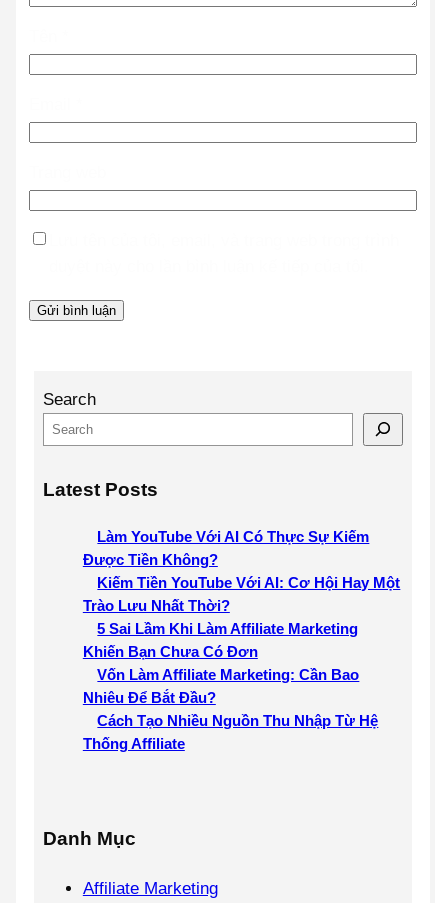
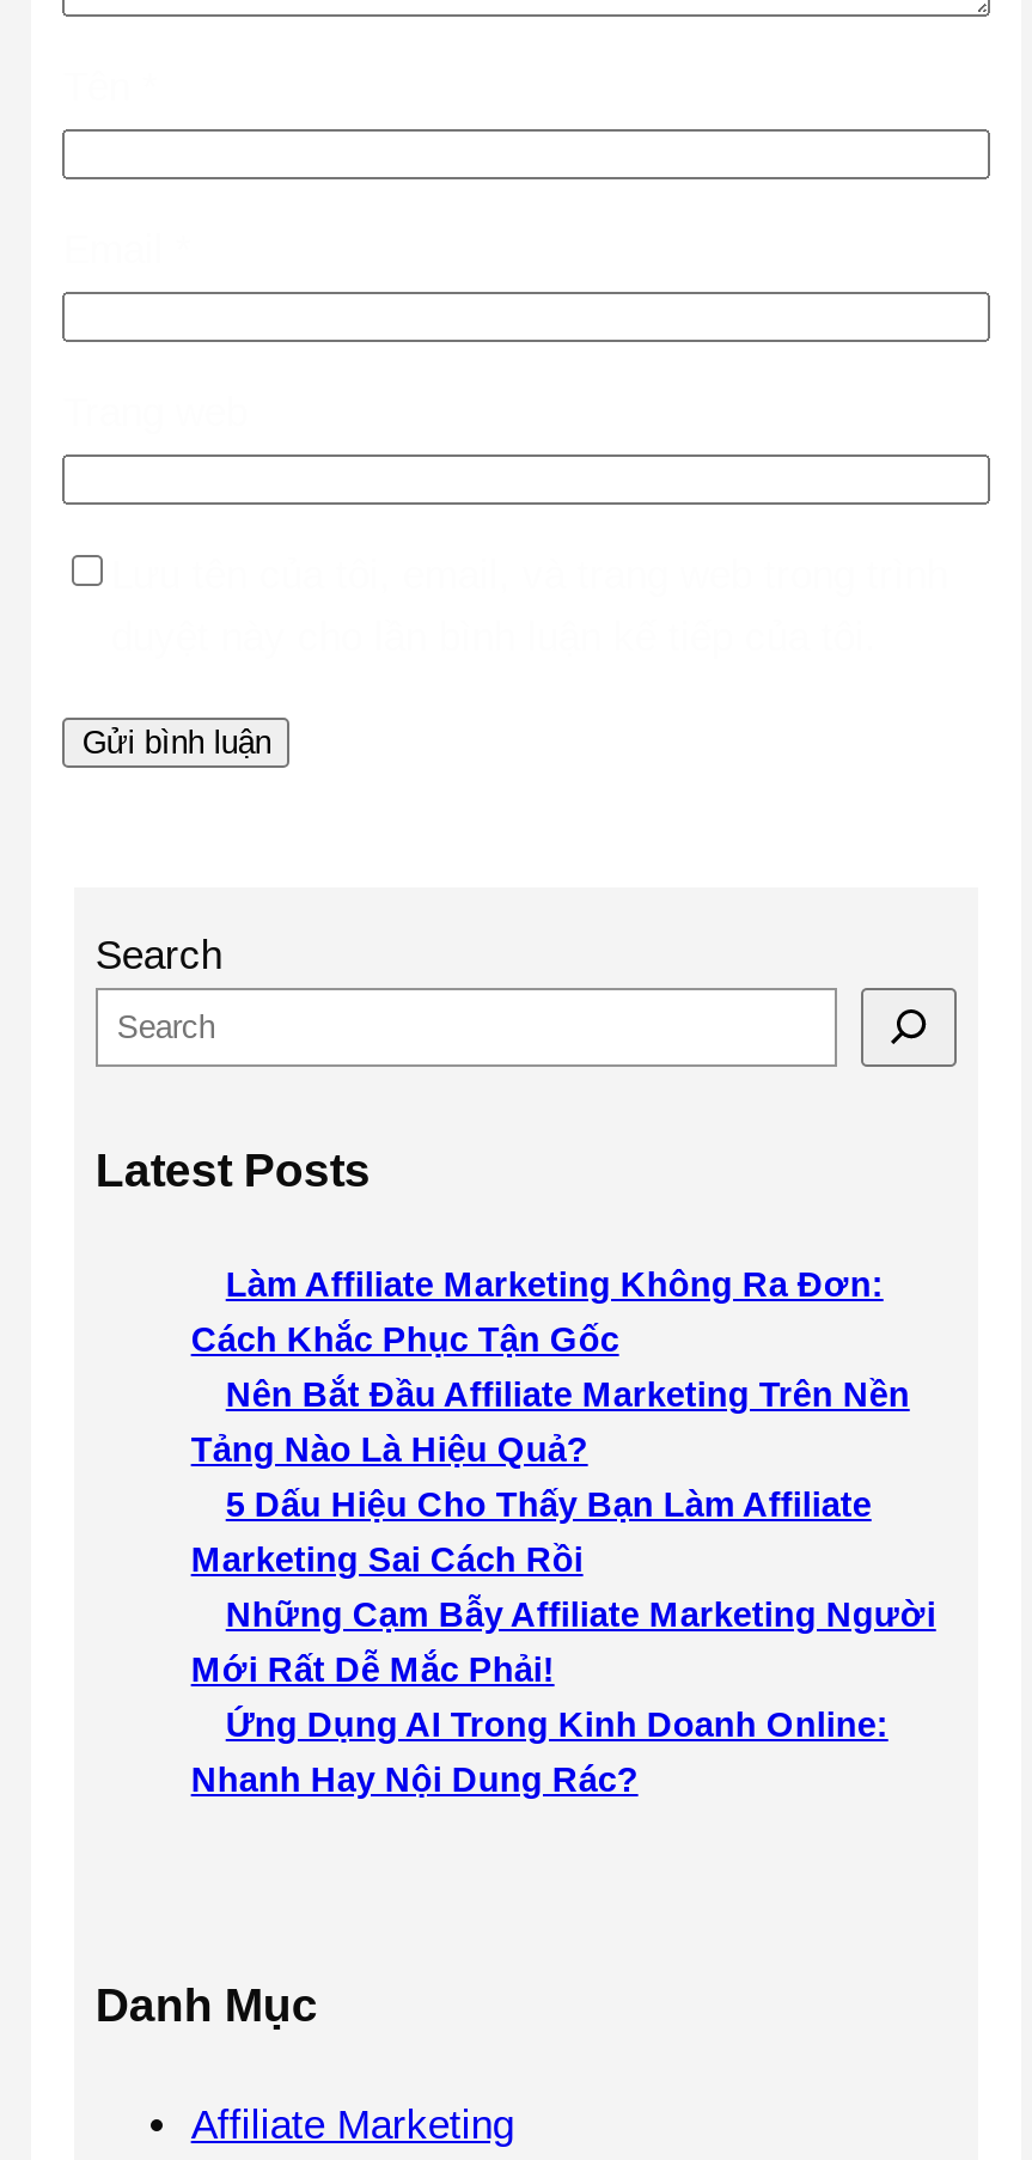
[83,529,400,752] Làm YouTube Với AI Có Thực Sự Kiếm | Được Tiền Không? | Kiếm Tiền YouTube Với AI: Cơ Hội Hay Một | Trào Lưu Nhất Thời? | 5 Sai Lầm Khi Làm Affiliate Marketing | Khiến Bạn Chưa Có Đơn | Vốn Làm Affiliate Marketing: Cần Bao | Nhiêu Để Bắt Đầu? | Cách Tạo Nhiều Nguồn Thu Nhập Từ Hệ | Thống Affiliate -> [191,1266,936,1800] Làm Affiliate Marketing Không Ra Đơn: | Cách Khắc Phục Tận Gốc | Nên Bắt Đầu Affiliate Marketing Trên Nền | Tảng Nào Là Hiệu Quả? | 5 Dấu Hiệu Cho Thấy Bạn Làm Affiliate | Marketing Sai Cách Rồi | Những Cạm Bẫy Affiliate Marketing Người | Mới Rất Dễ Mắc Phải! | Ứng Dụng AI Trong Kinh Doanh Online: | Nhanh Hay Nội Dung Rác?

